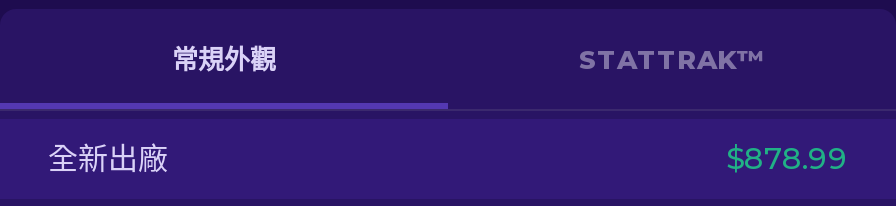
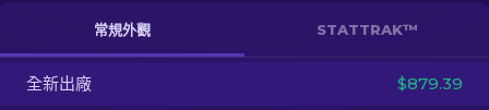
[726,139,848,177] $878.99 -> [397,73,463,94] $879.39

